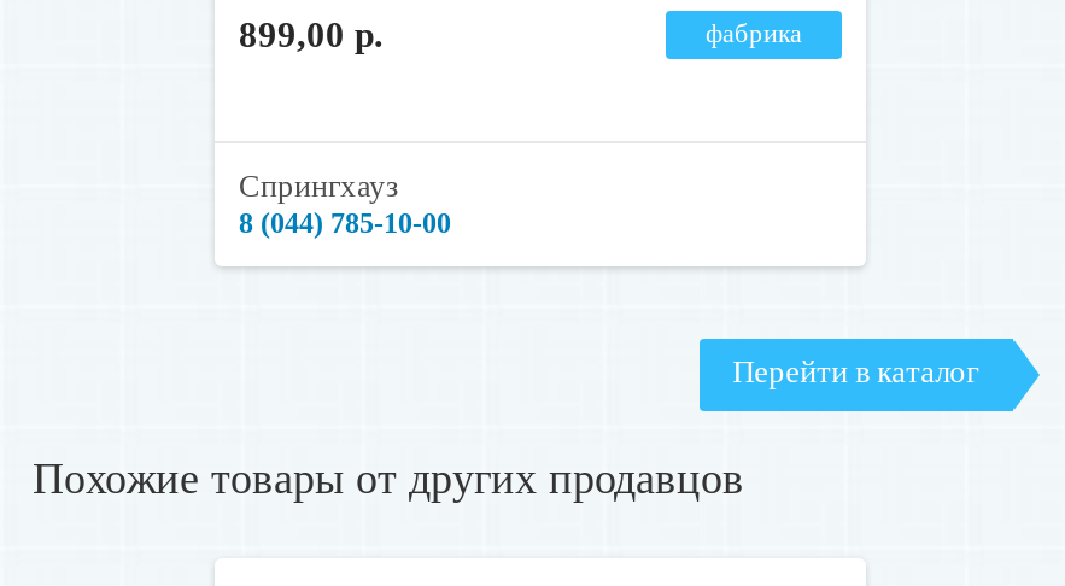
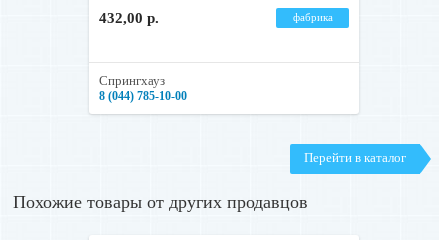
[239,16,384,54] 899,00 р. -> [99,10,159,26] 432,00 р.

